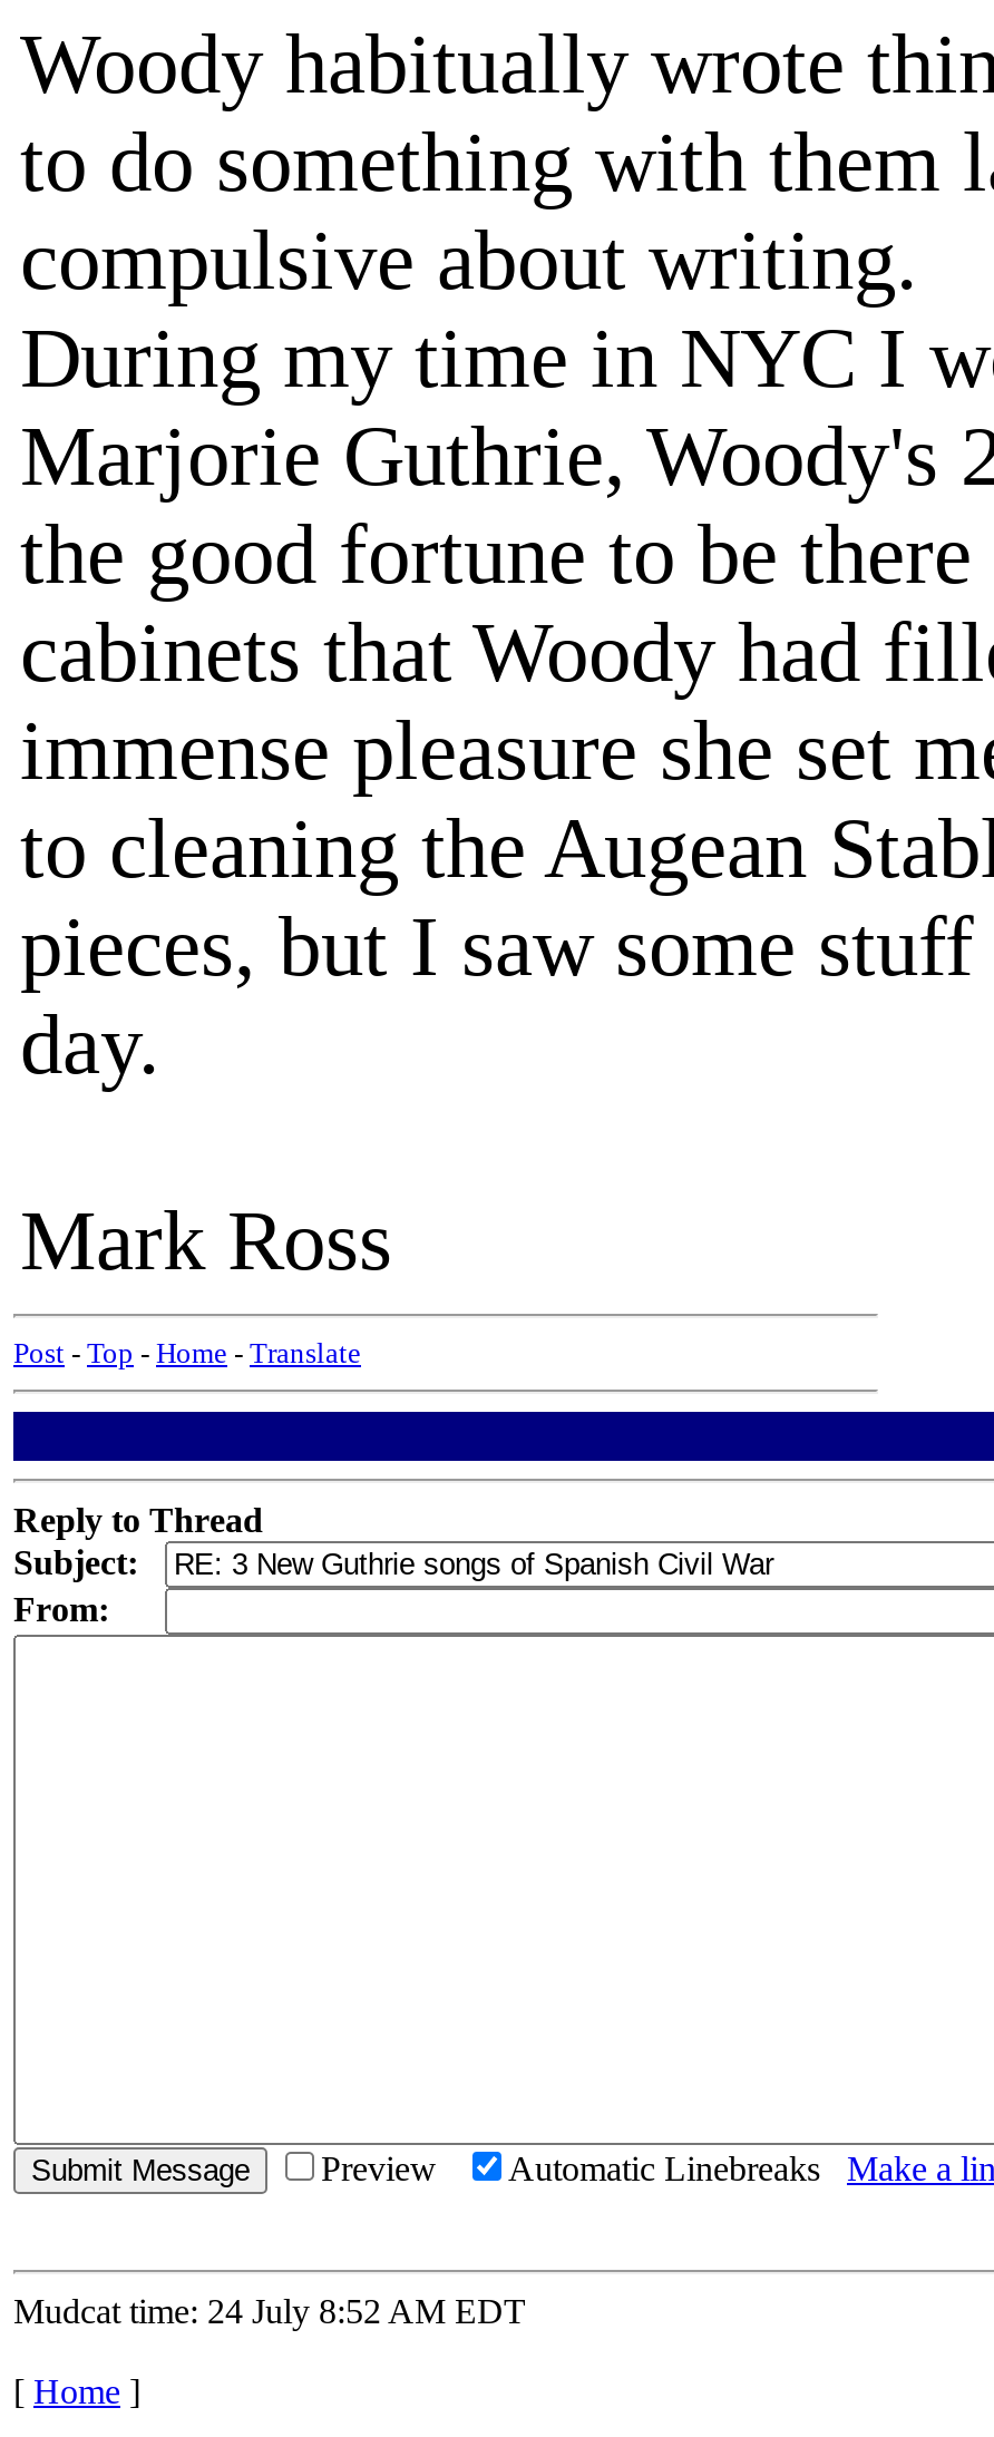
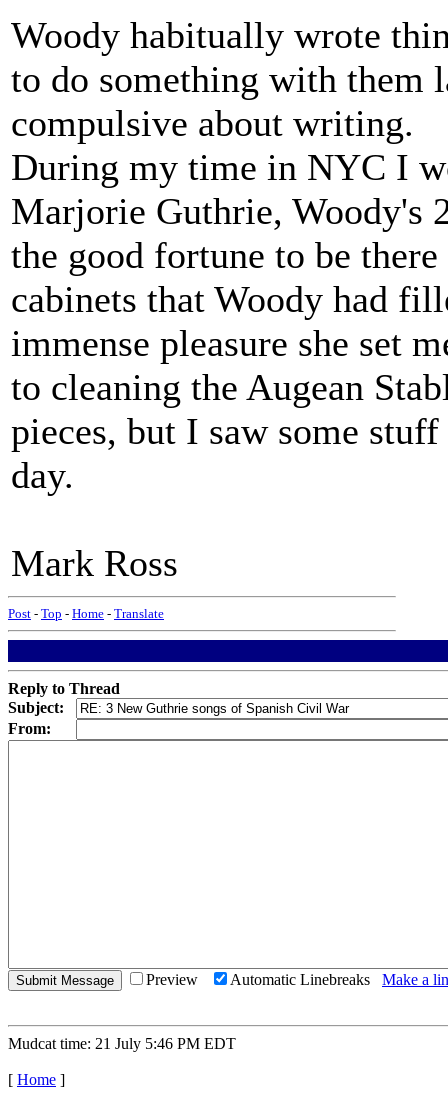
[13,2292,526,2330] Mudcat time: 24 July 8:52 AM EDT -> [8,1035,236,1052] Mudcat time: 21 July 5:46 PM EDT

